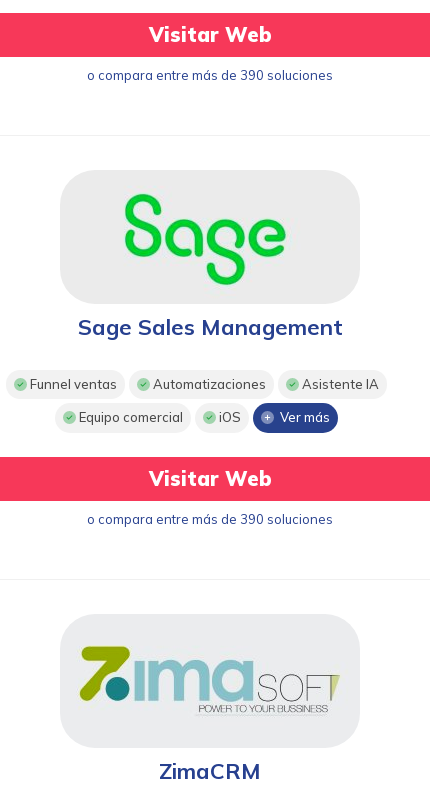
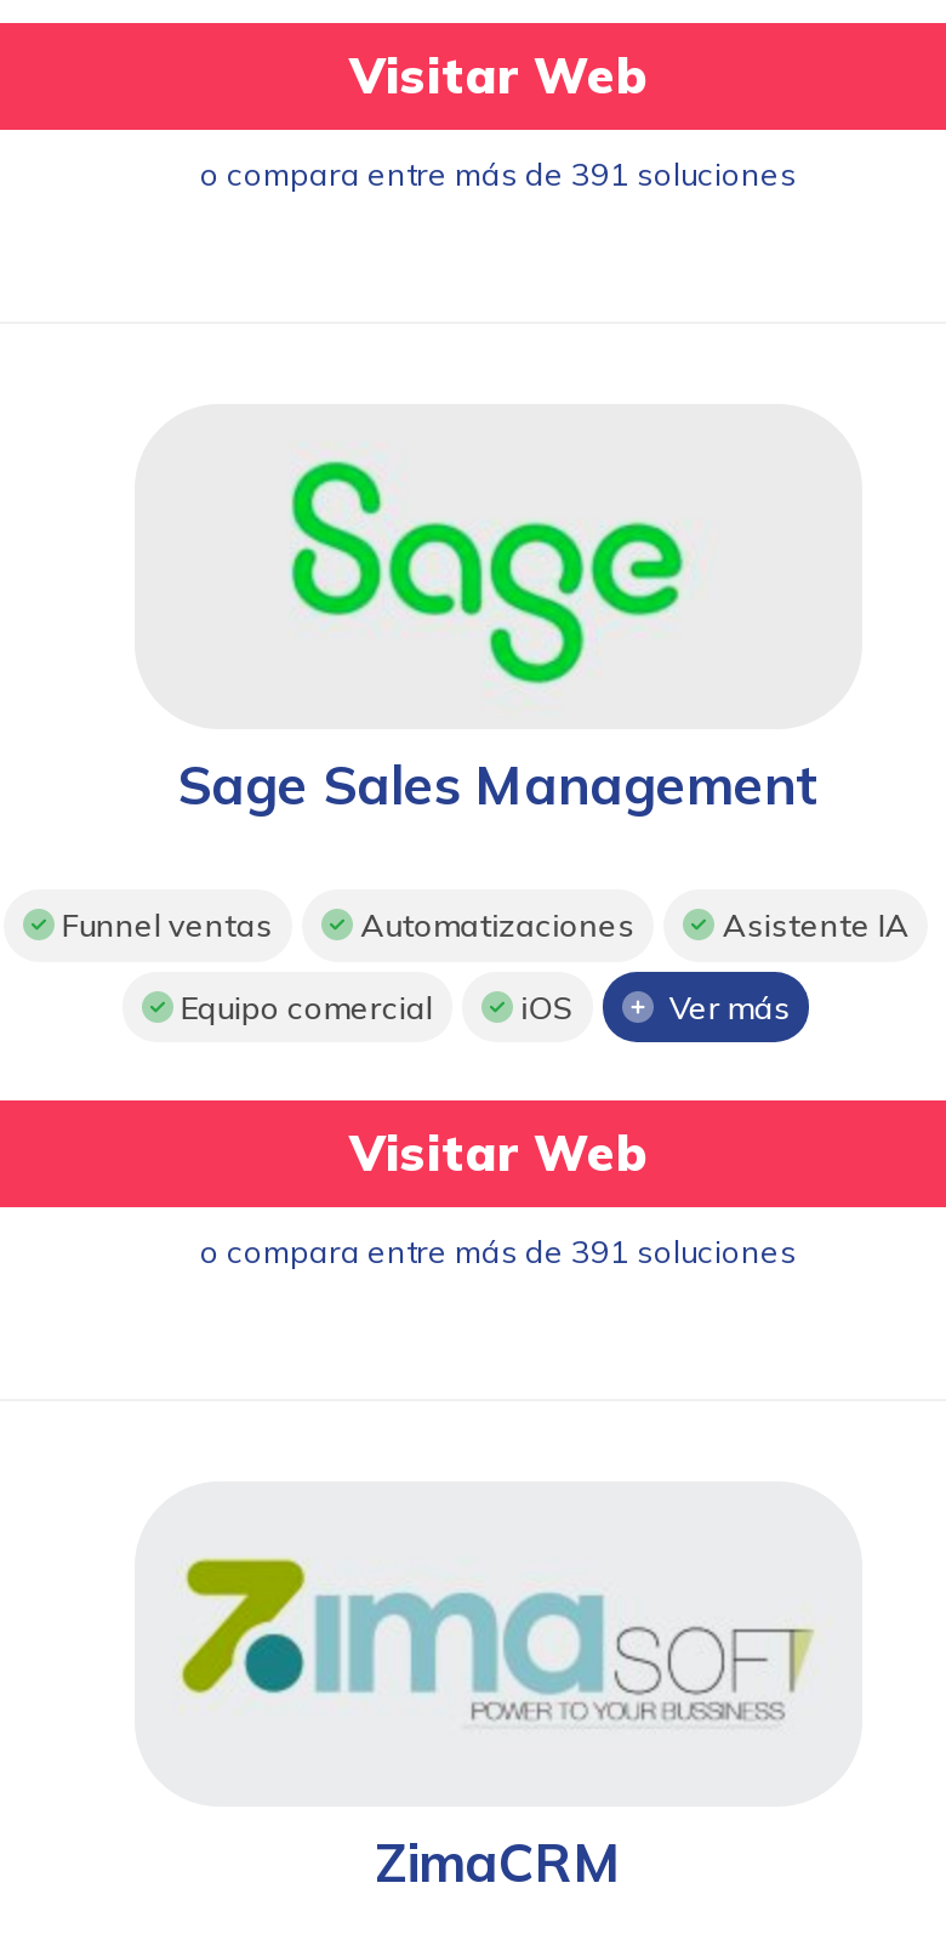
[87,67,333,83] o compara entre más de 390 soluciones -> [200,155,797,193] o compara entre más de 391 soluciones
[87,511,333,527] o compara entre más de 390 soluciones -> [200,1232,797,1271] o compara entre más de 391 soluciones

